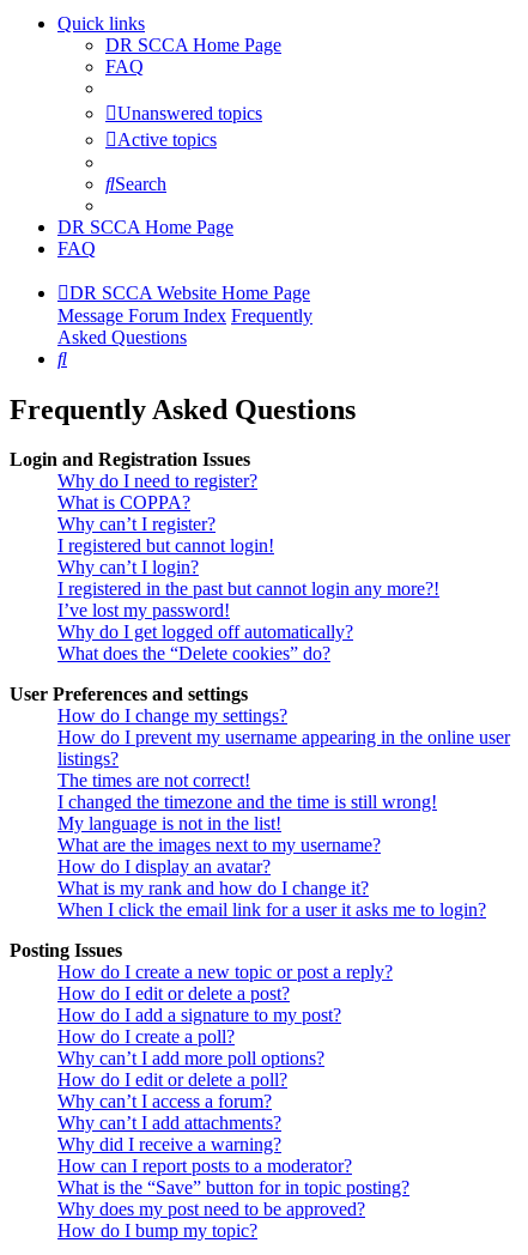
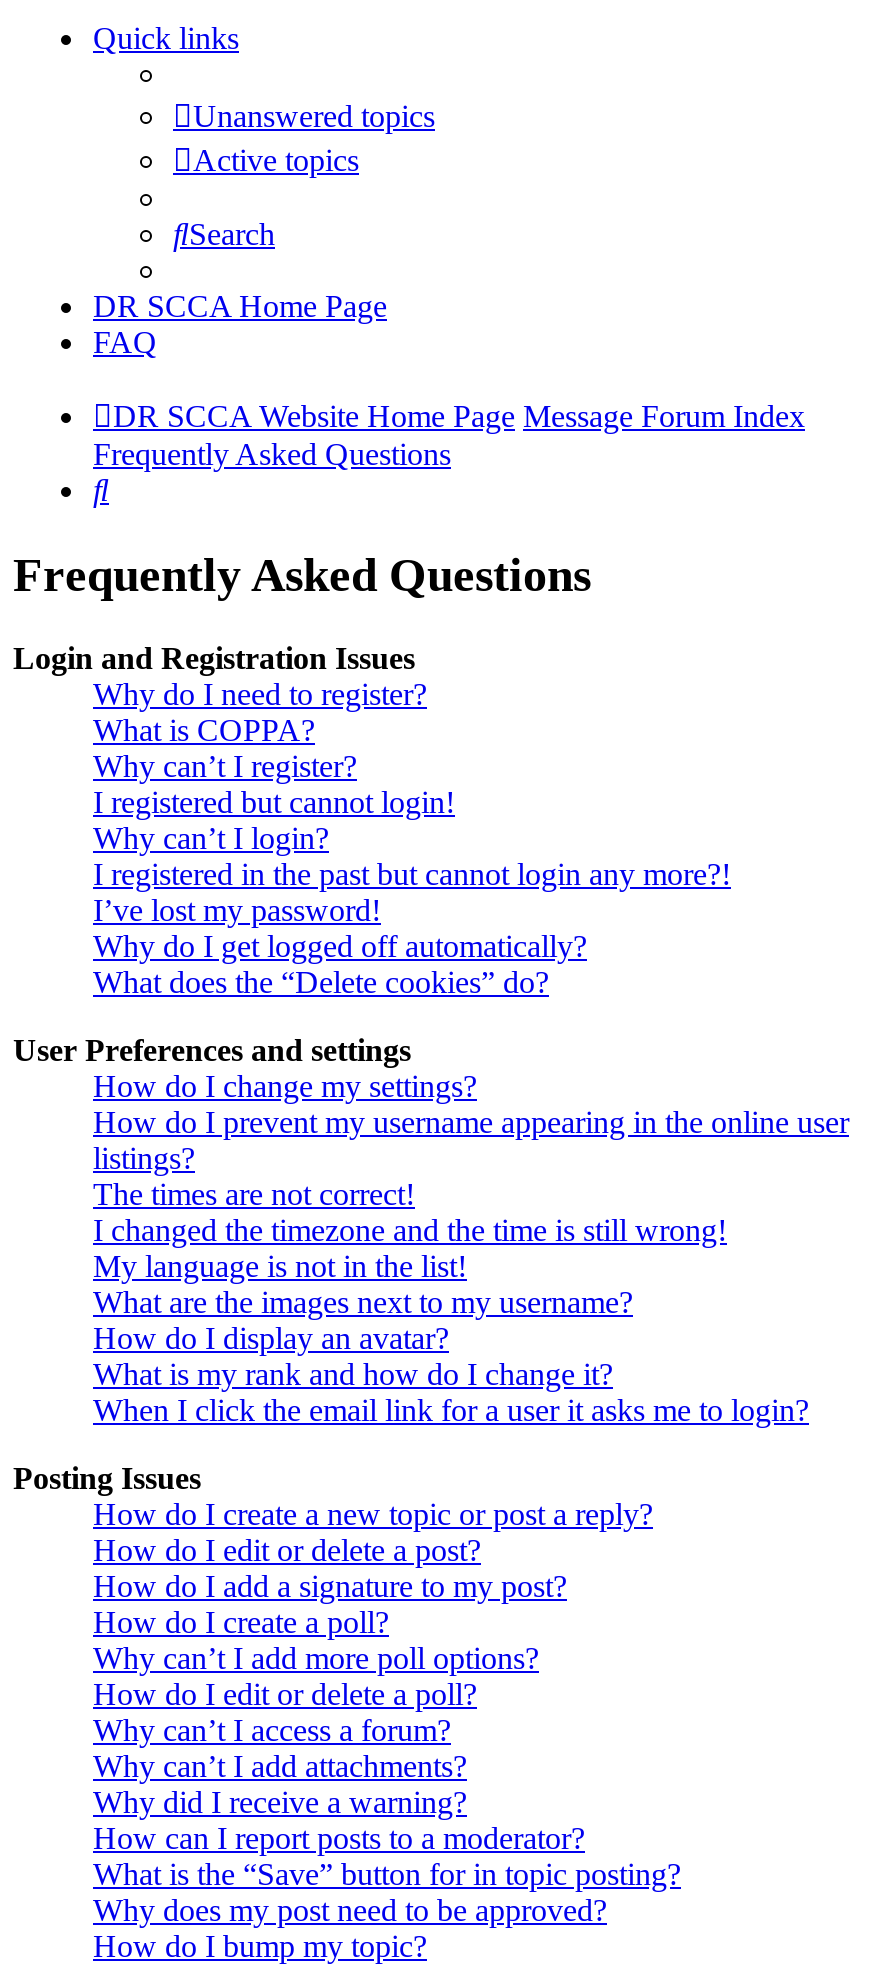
[105,34,281,76] DR SCCA Home Page | FAQ -> none

